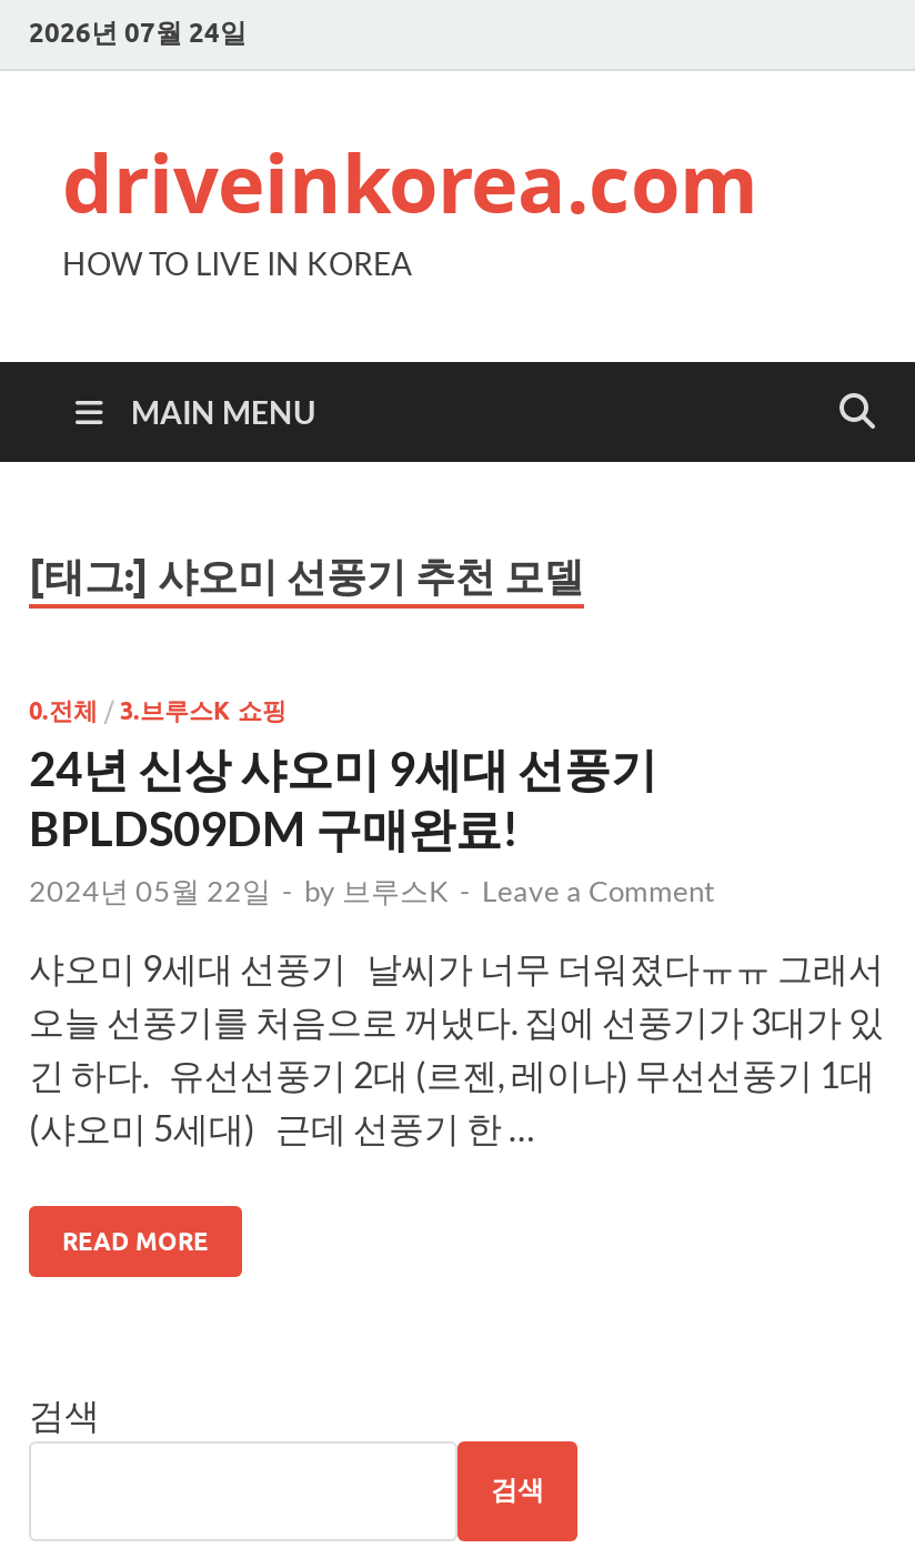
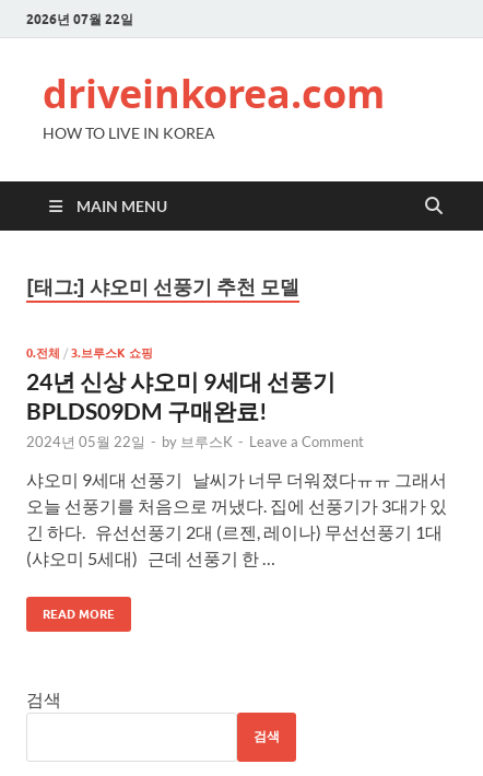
[29,14,247,48] 2026년 07월 24일 -> [26,10,133,27] 2026년 07월 22일

